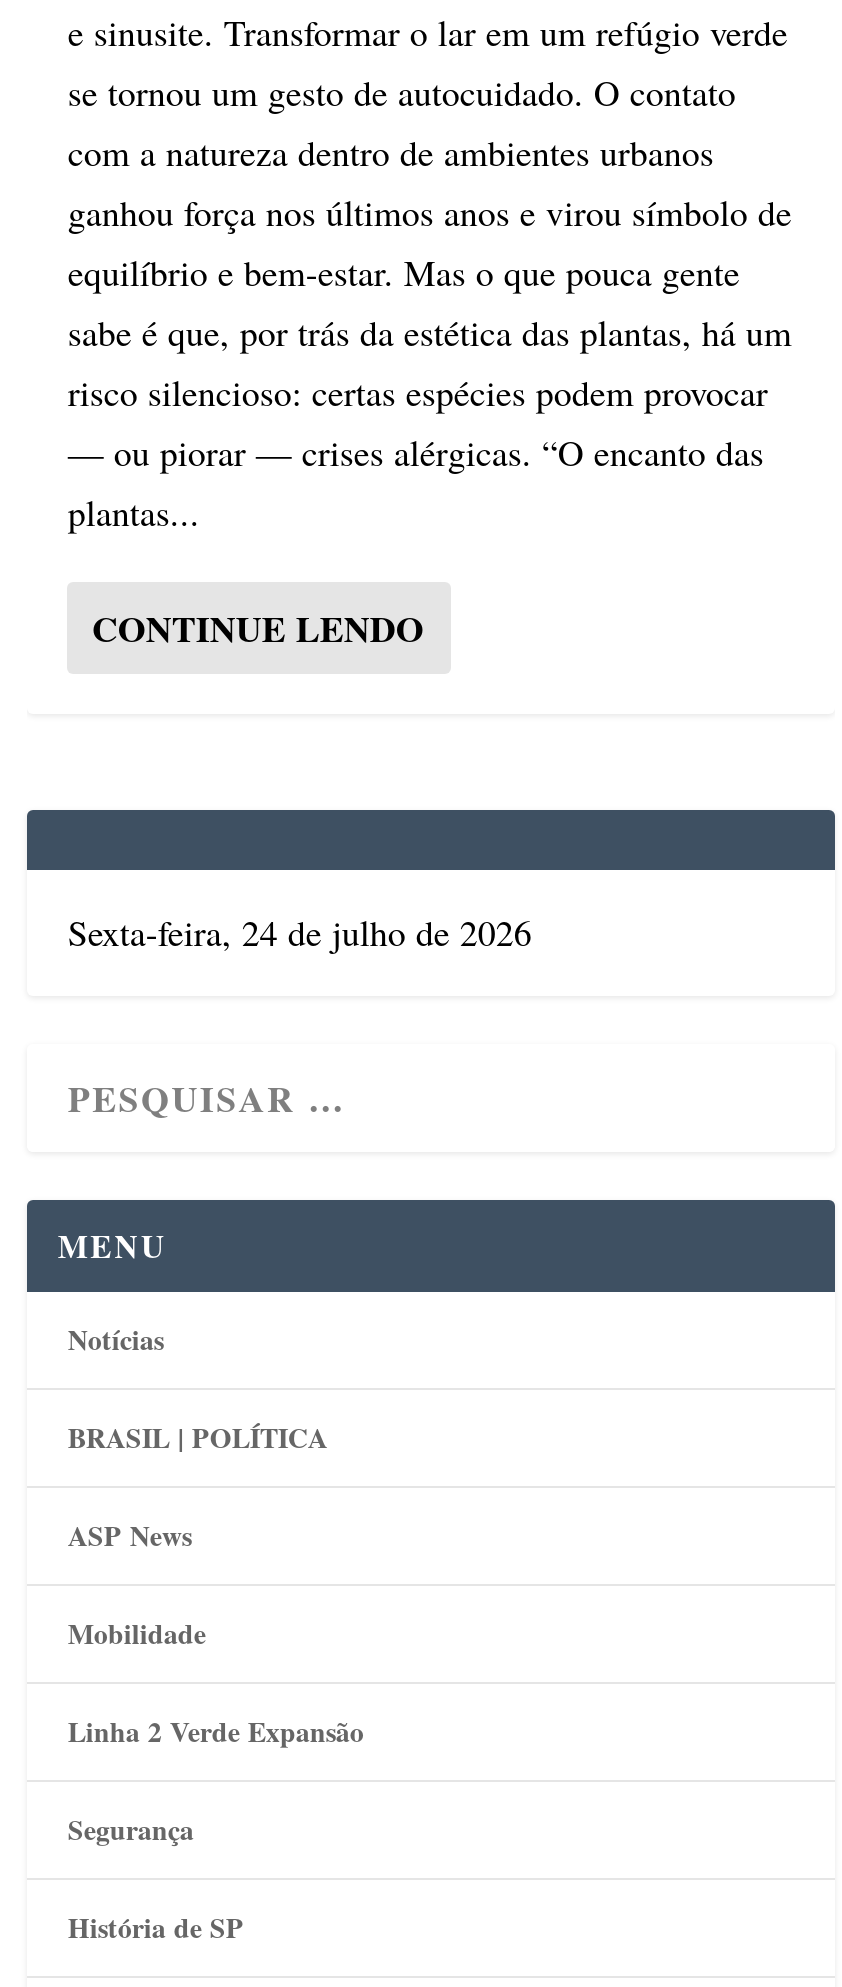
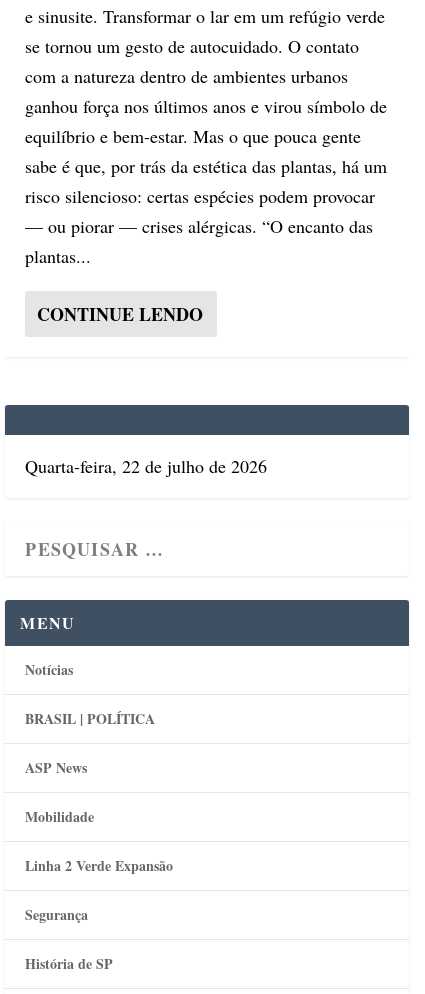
[68,908,532,956] Sexta-feira, 24 de julho de 2026 -> [25,454,267,478] Quarta-feira, 22 de julho de 2026

